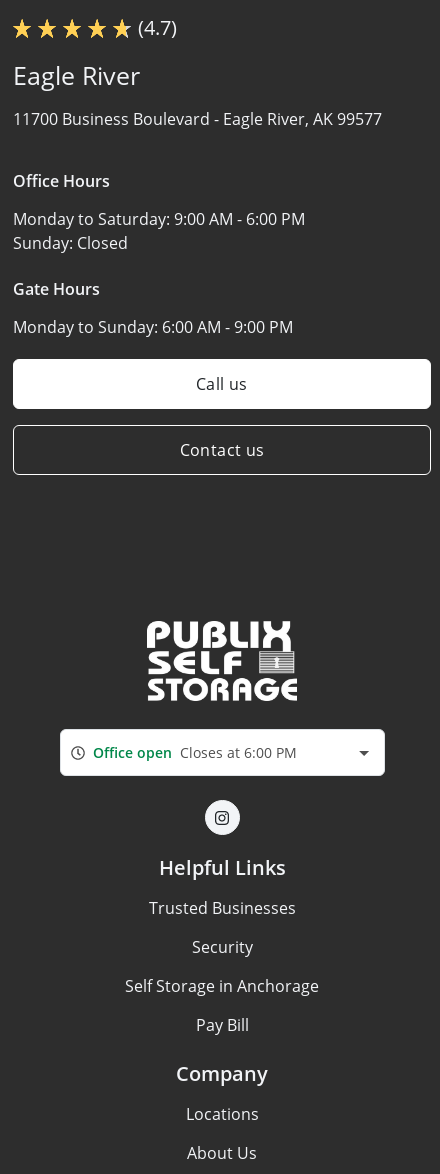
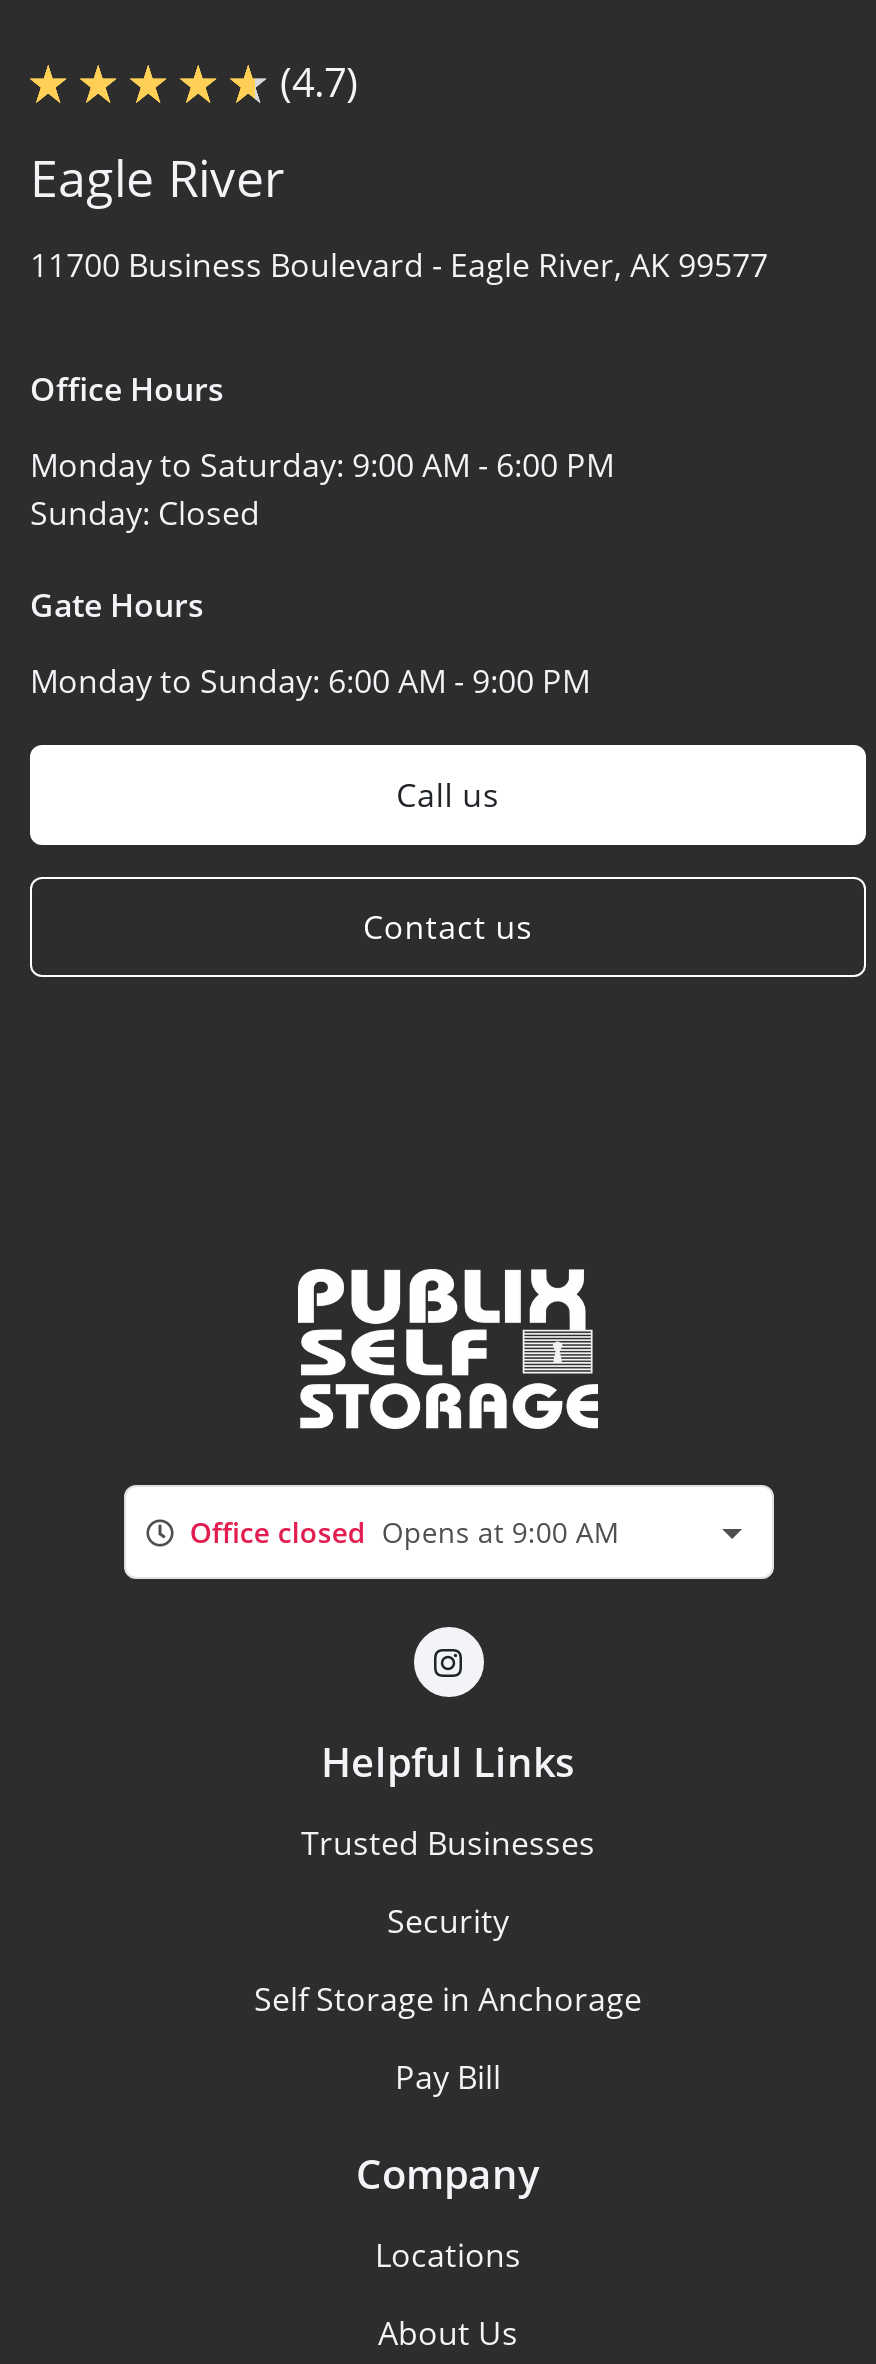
[93,743,297,762] Office open Closes at 6:00 PM -> [190,1513,620,1551] Office closed Opens at 9:00 AM

